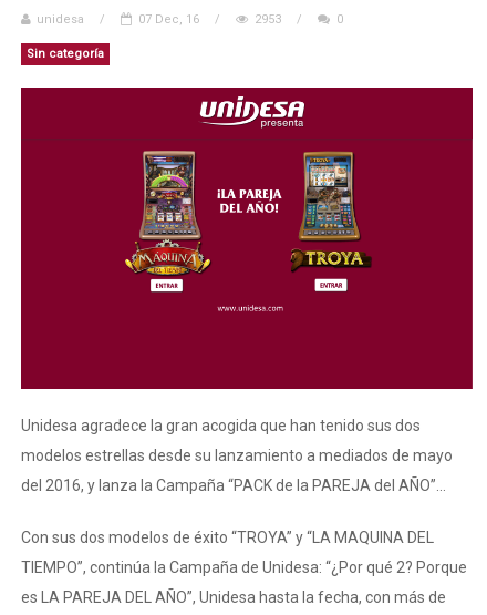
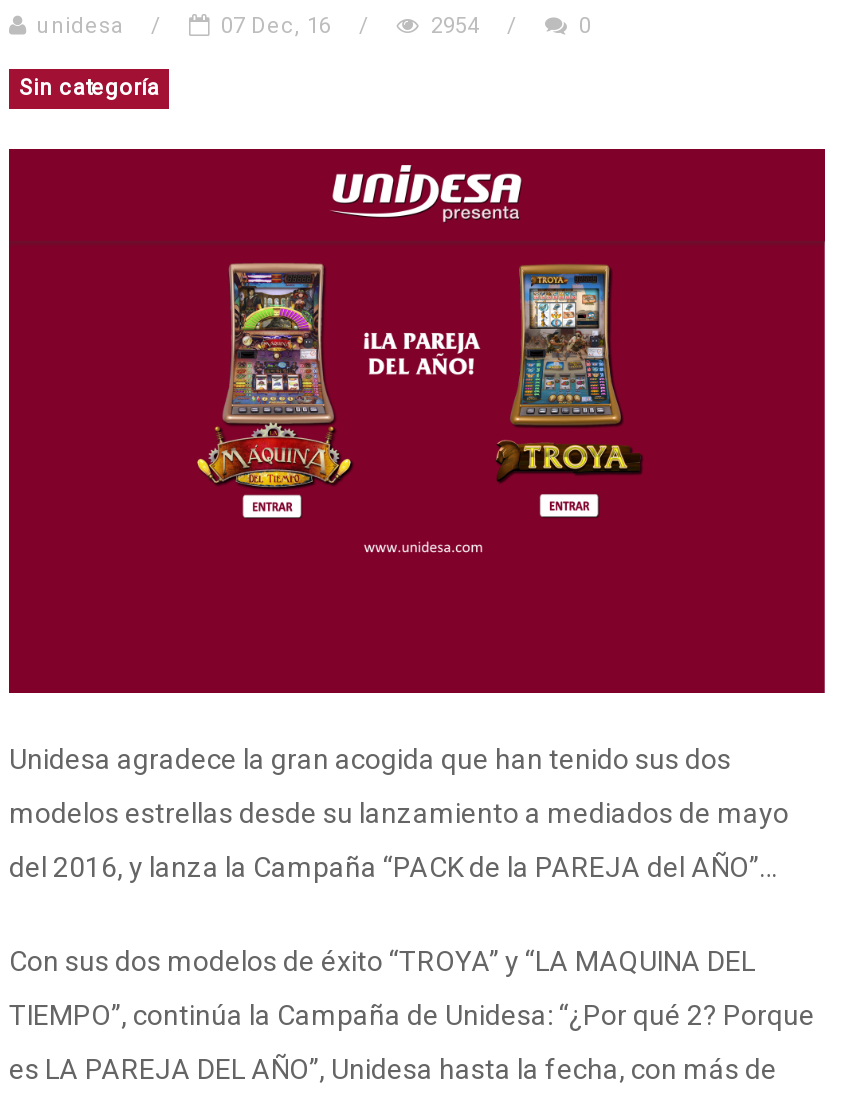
[255,12,281,27] 2953 -> [431,13,479,39] 2954

